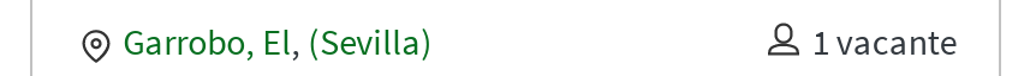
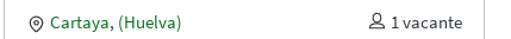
[123,18,433,63] Garrobo, El, (Sevilla) -> [50,10,182,33] Cartaya, (Huelva)

